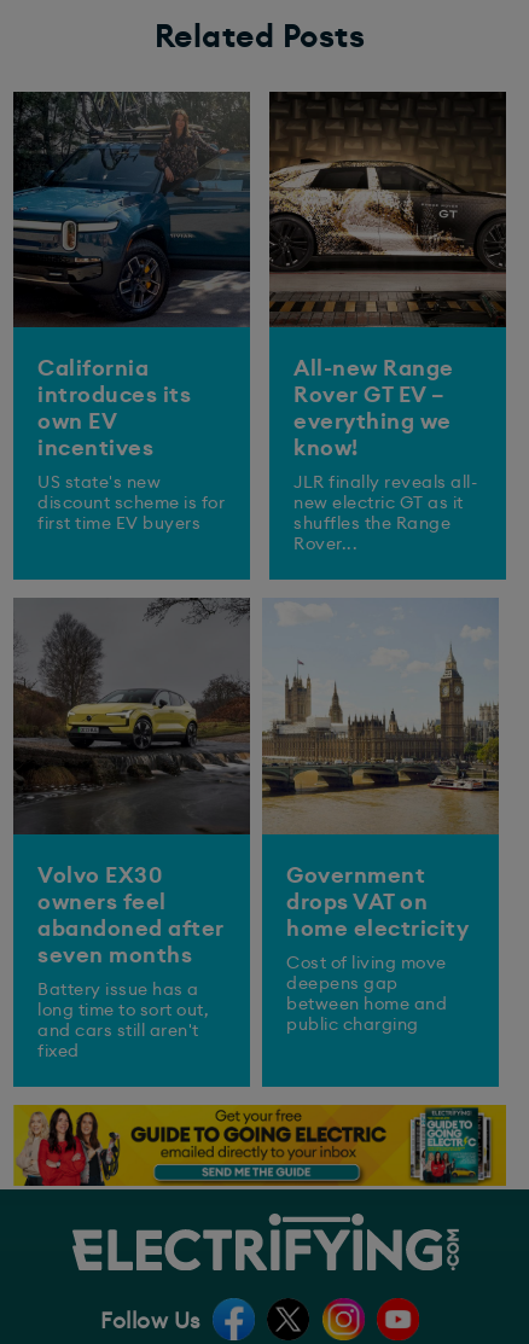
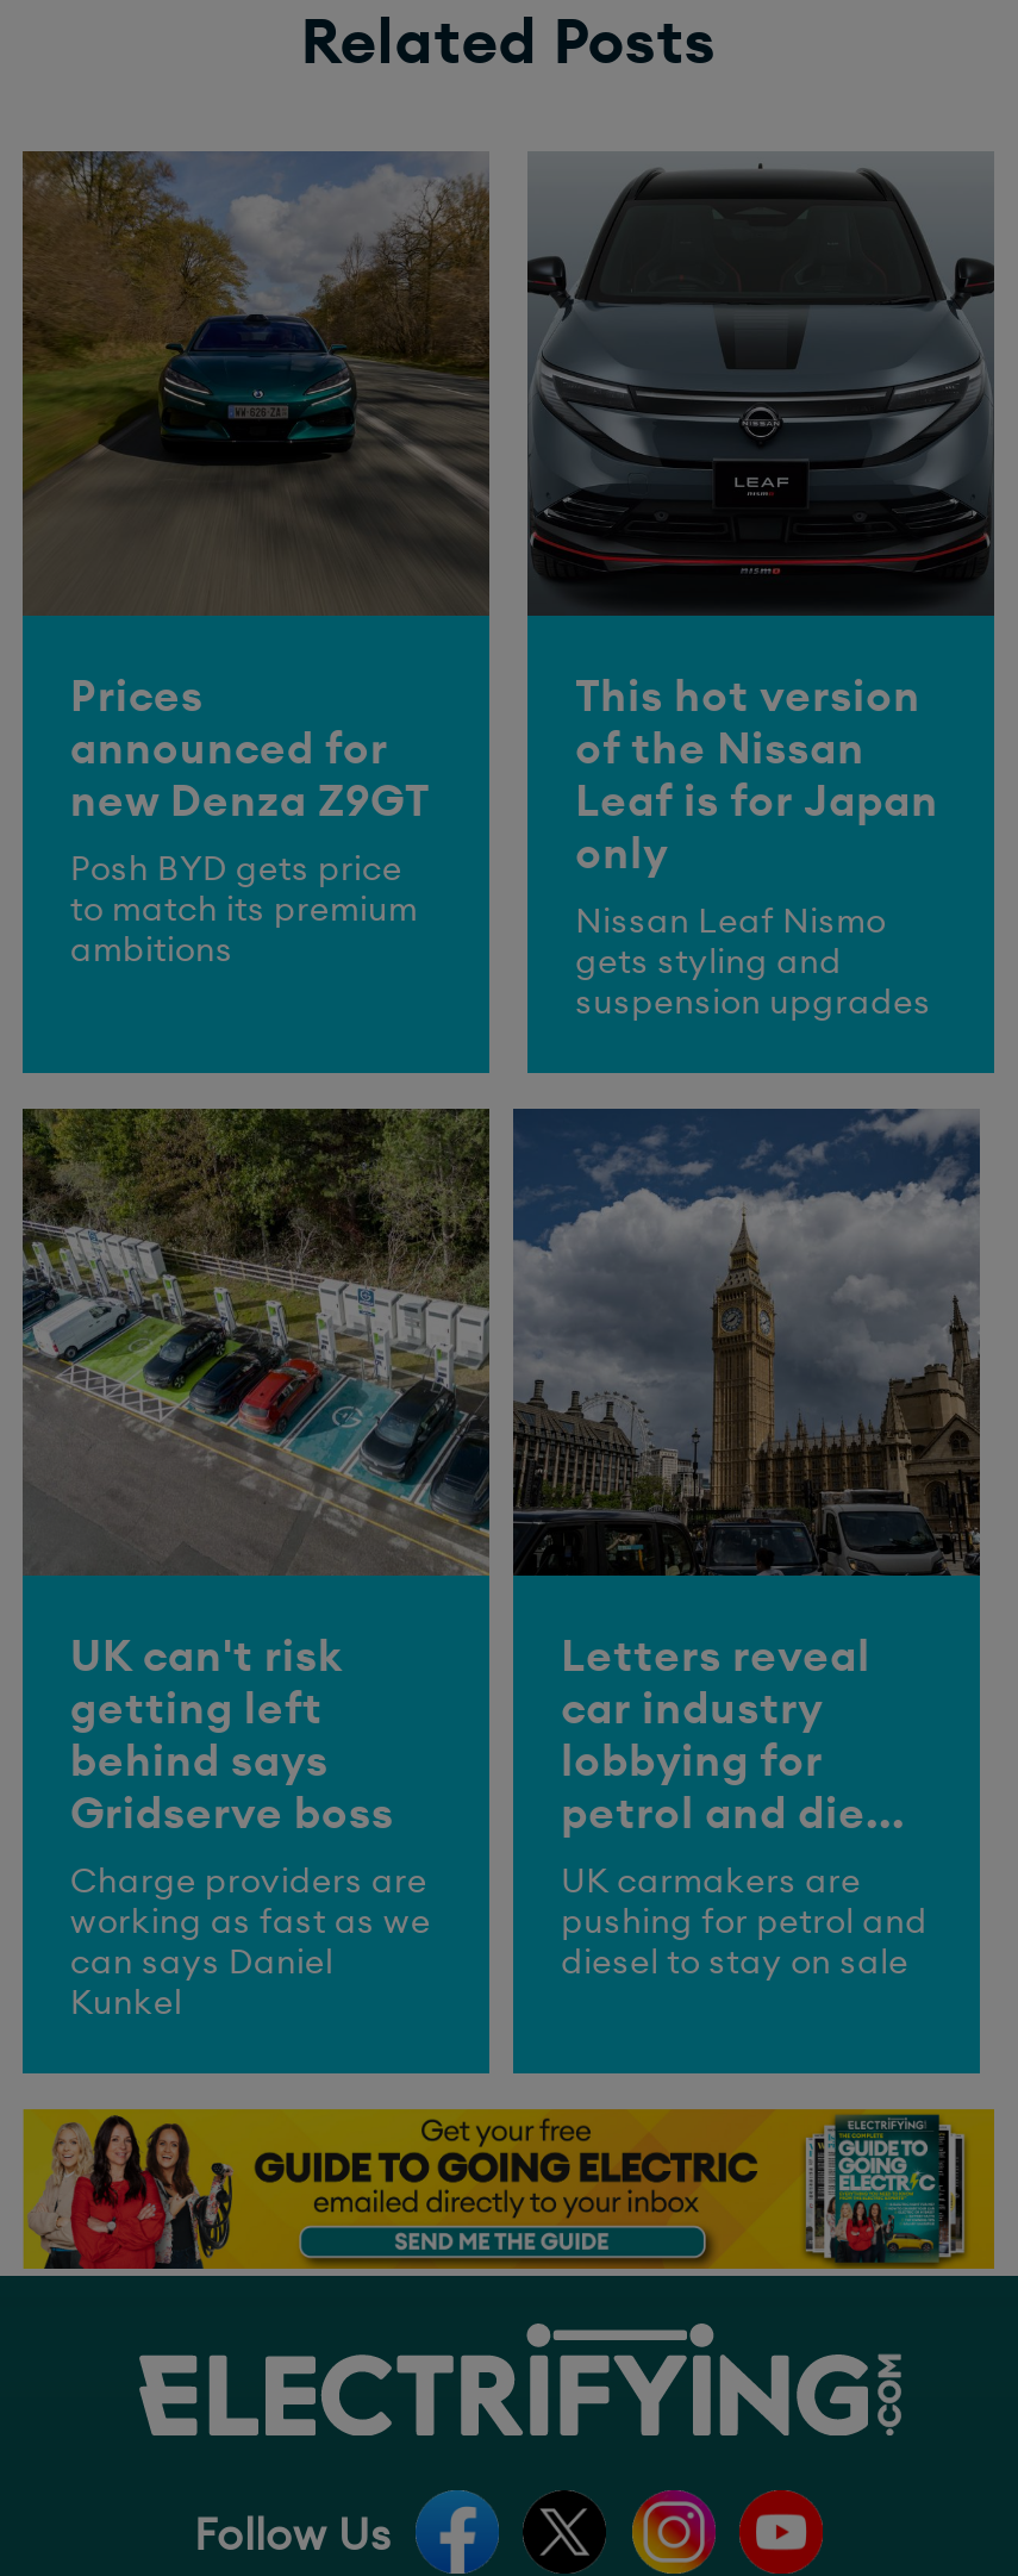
[12,91,250,459] [image] | California | introduces its | own EV | incentives -> [20,151,492,824] [image] | Prices | announced for | new Denza Z9GT
[268,91,507,459] [image] | All-new Range | Rover GT EV – | everything we | know! -> [527,151,994,876] [image] | This hot version | of the Nissan | Leaf is for Japan | only
[37,475,225,533] US state's new | discount scheme is for | first time EV buyers -> [70,855,418,969] Posh BYD gets price | to match its premium | ambitions
[294,475,477,554] JLR finally reveals all- | new electric GT as it | shuffles the Range | Rover... -> [576,907,932,1022] Nissan Leaf Nismo | gets styling and | suspension upgrades
[13,598,250,966] [image] | Volvo EX30 | owners feel | abandoned after | seven months -> [23,1106,489,1836] [image] | UK can't risk | getting left | behind says | Gridserve boss
[261,598,499,940] [image] | Government | drops VAT on | home electricity -> [511,1106,980,1836] [image] | Letters reveal | car industry | lobbying for | petrol and die...
[286,955,447,1034] Cost of living move | deepens gap | between home and | public charging -> [561,1867,928,1981] UK carmakers are | pushing for petrol and | diesel to stay on sale
[37,982,209,1060] Battery issue has a | long time to sort out, | and cars still aren't | fixed -> [70,1867,431,2021] Charge providers are | working as fast as we | can says Daniel | Kunkel

